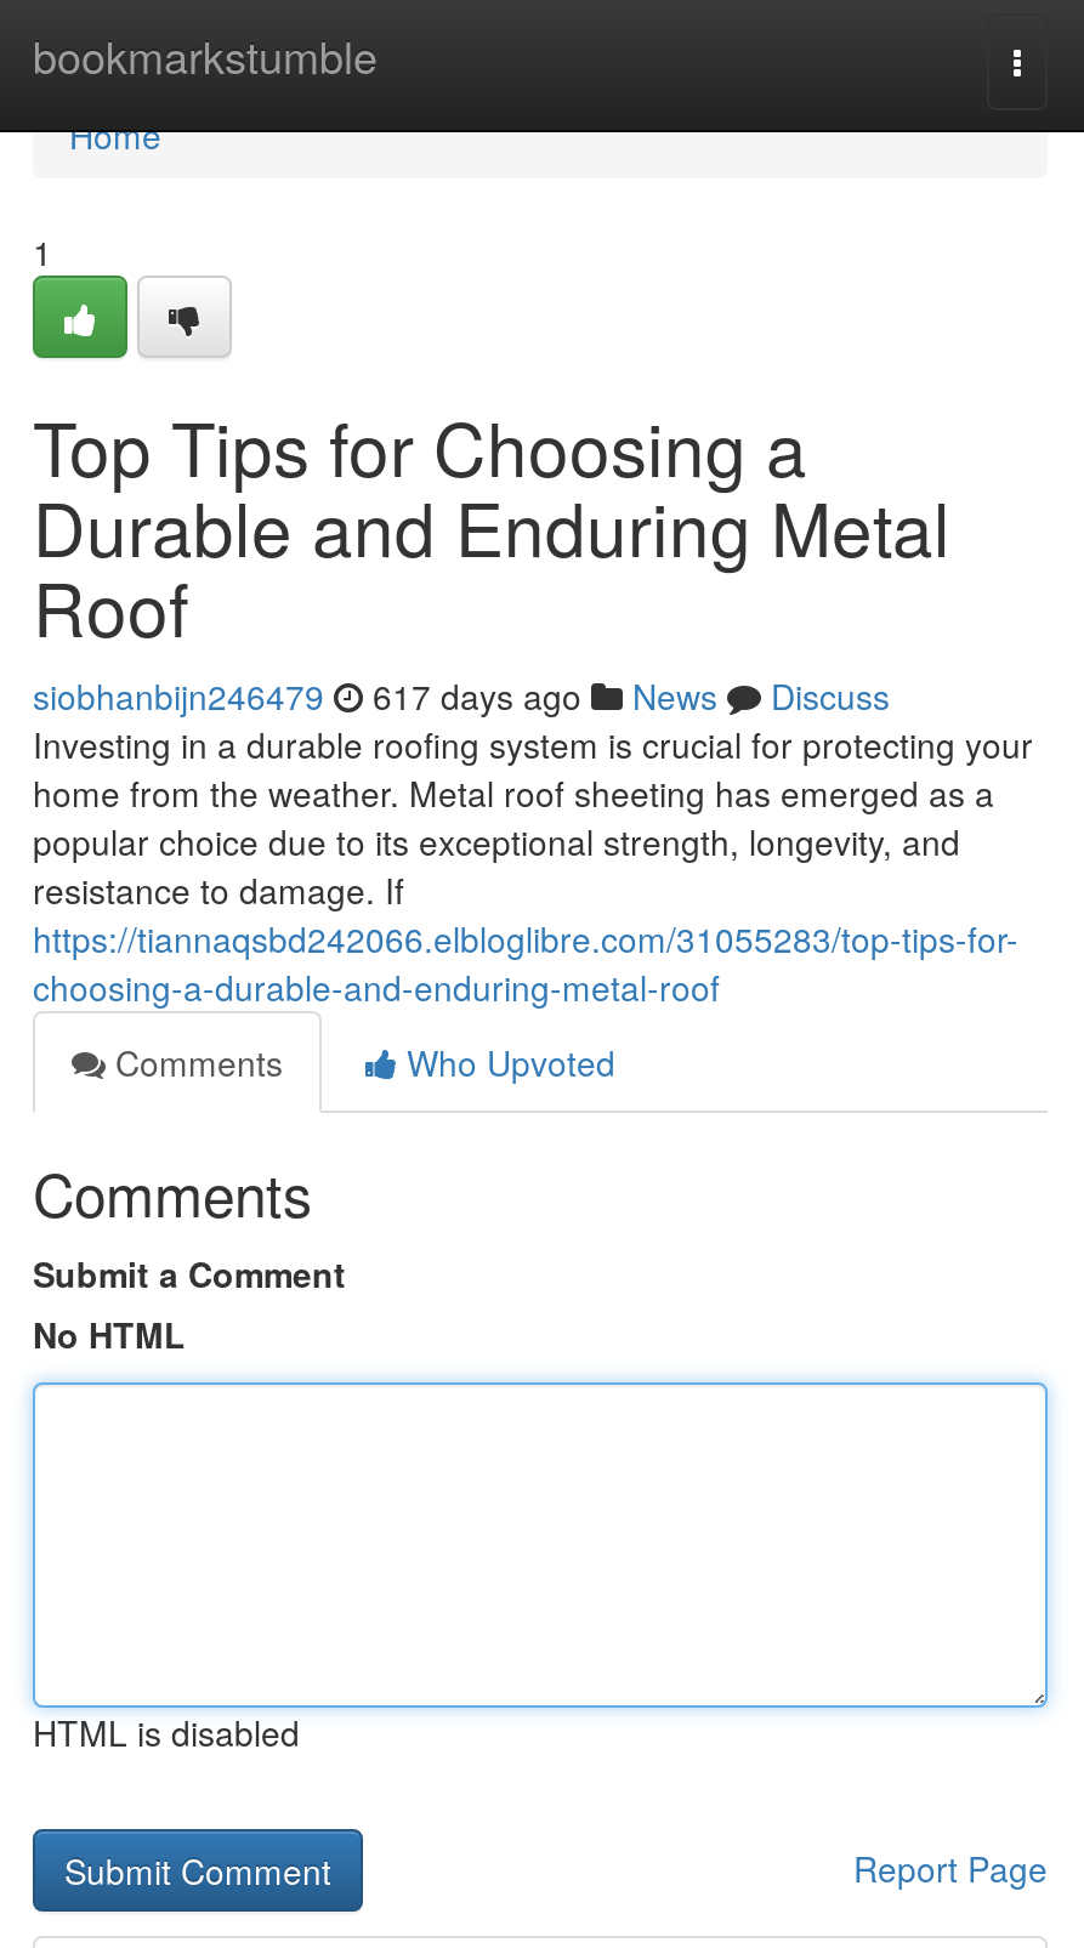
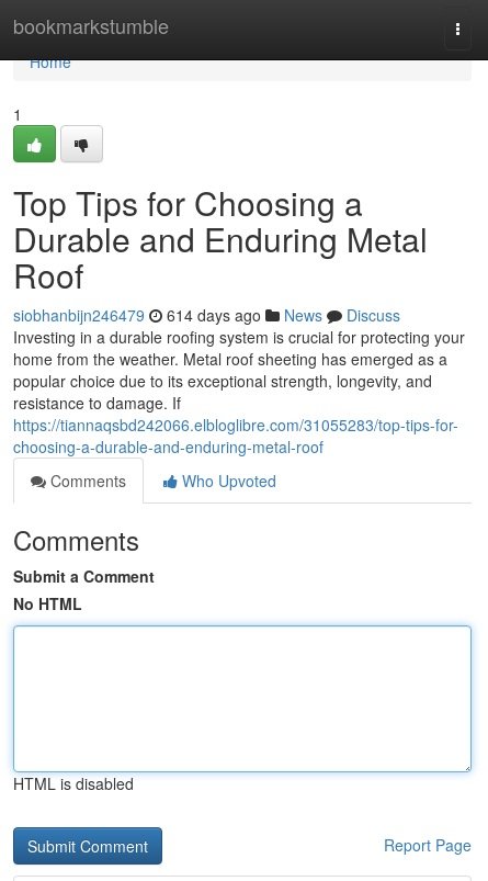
[33,671,890,720] siobhanbijn246479 617 days ago News Discuss -> [13,304,400,326] siobhanbijn246479 614 days ago News Discuss

